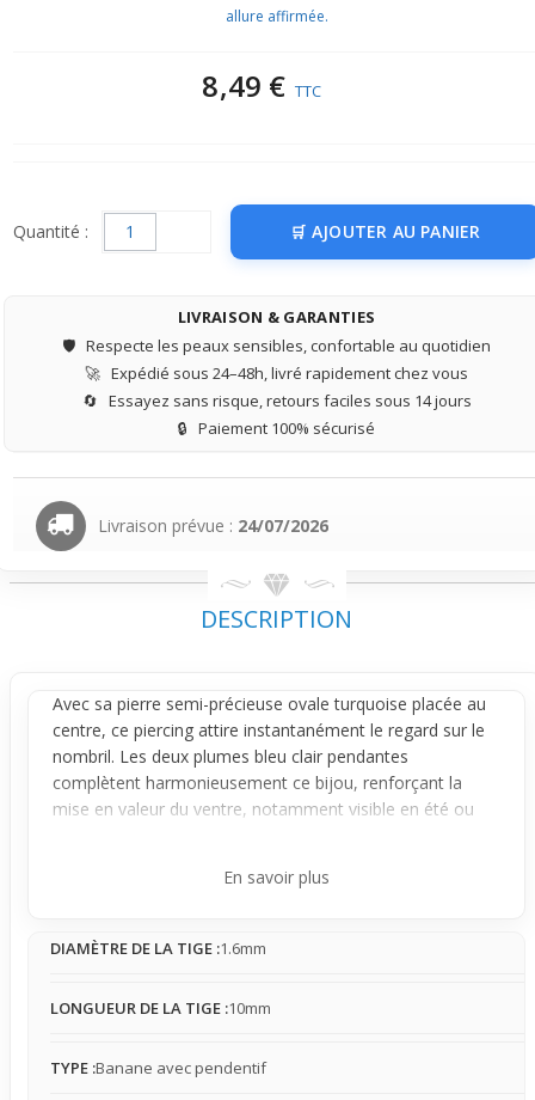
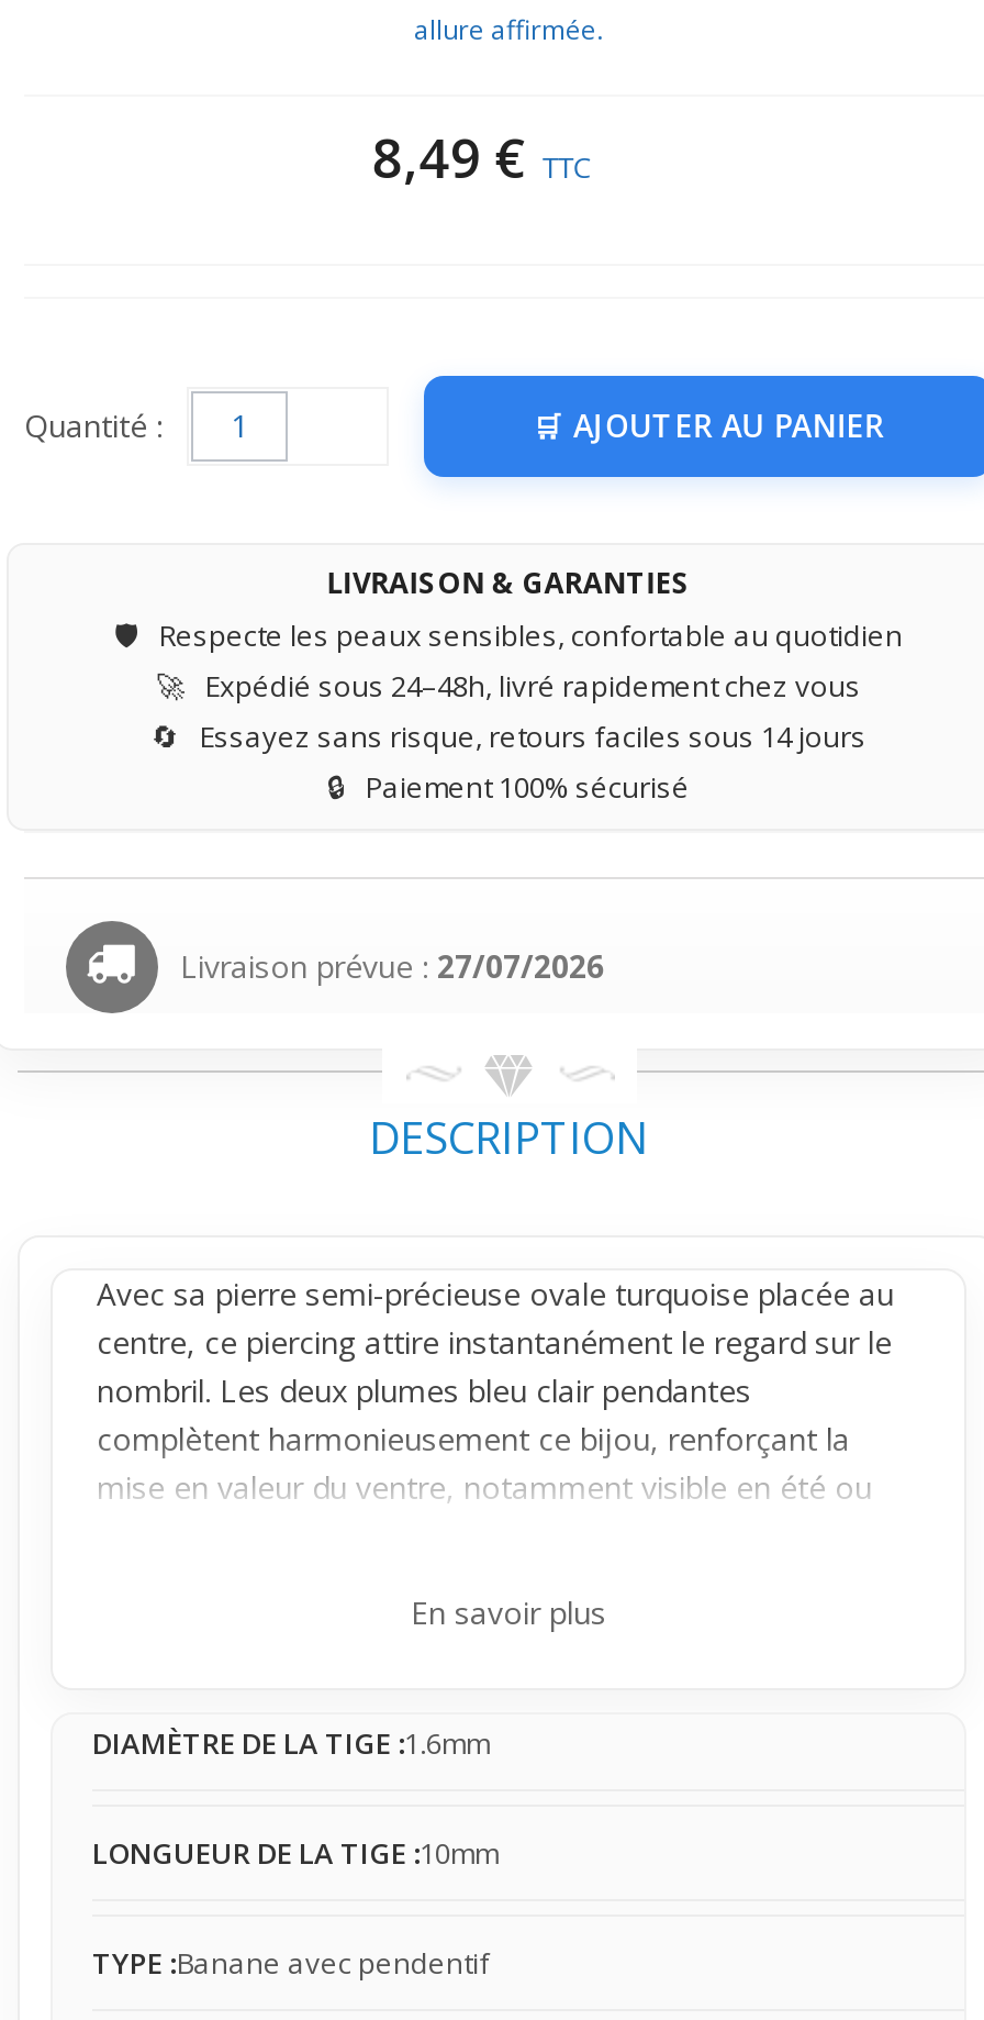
[98,514,328,537] Livraison prévue : 24/07/2026 -> [180,945,604,987] Livraison prévue : 27/07/2026

